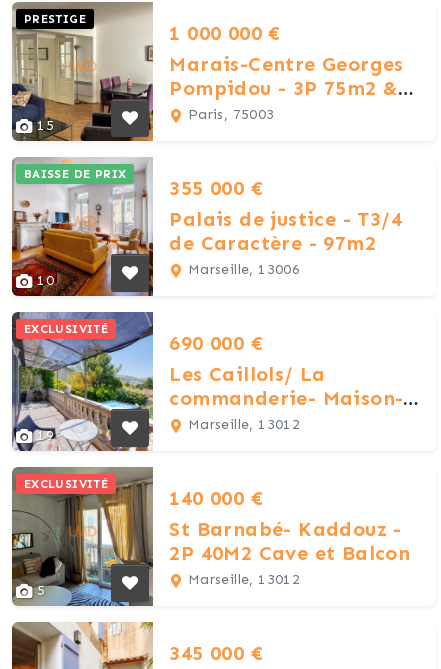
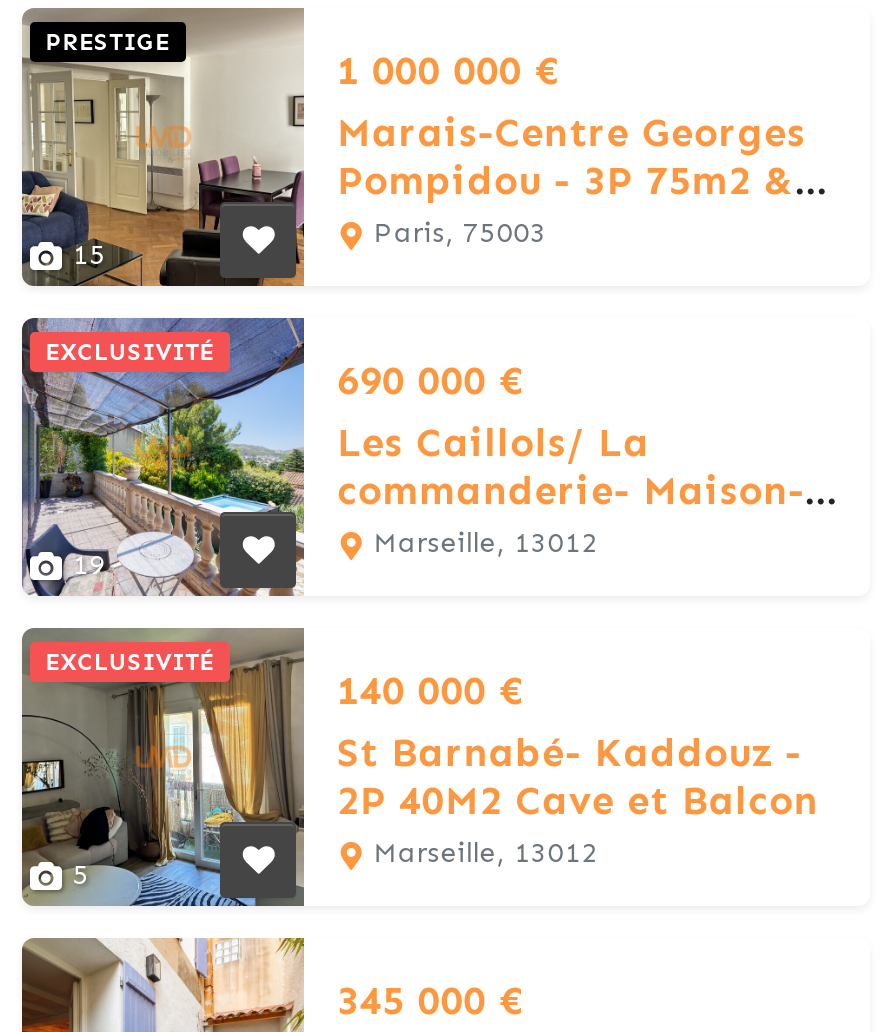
[11,158,154,297] [image] | 10 -> none
[24,167,402,278] BAISSE DE PRIX | 355 000 € | Palais de justice - T3/4 | de Caractère - 97m2 | Marseille, 13006 -> none

